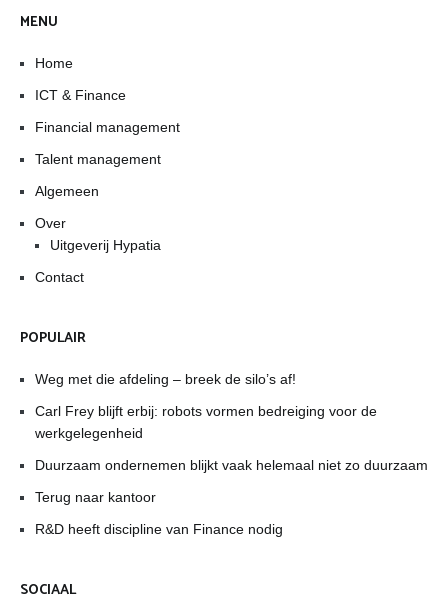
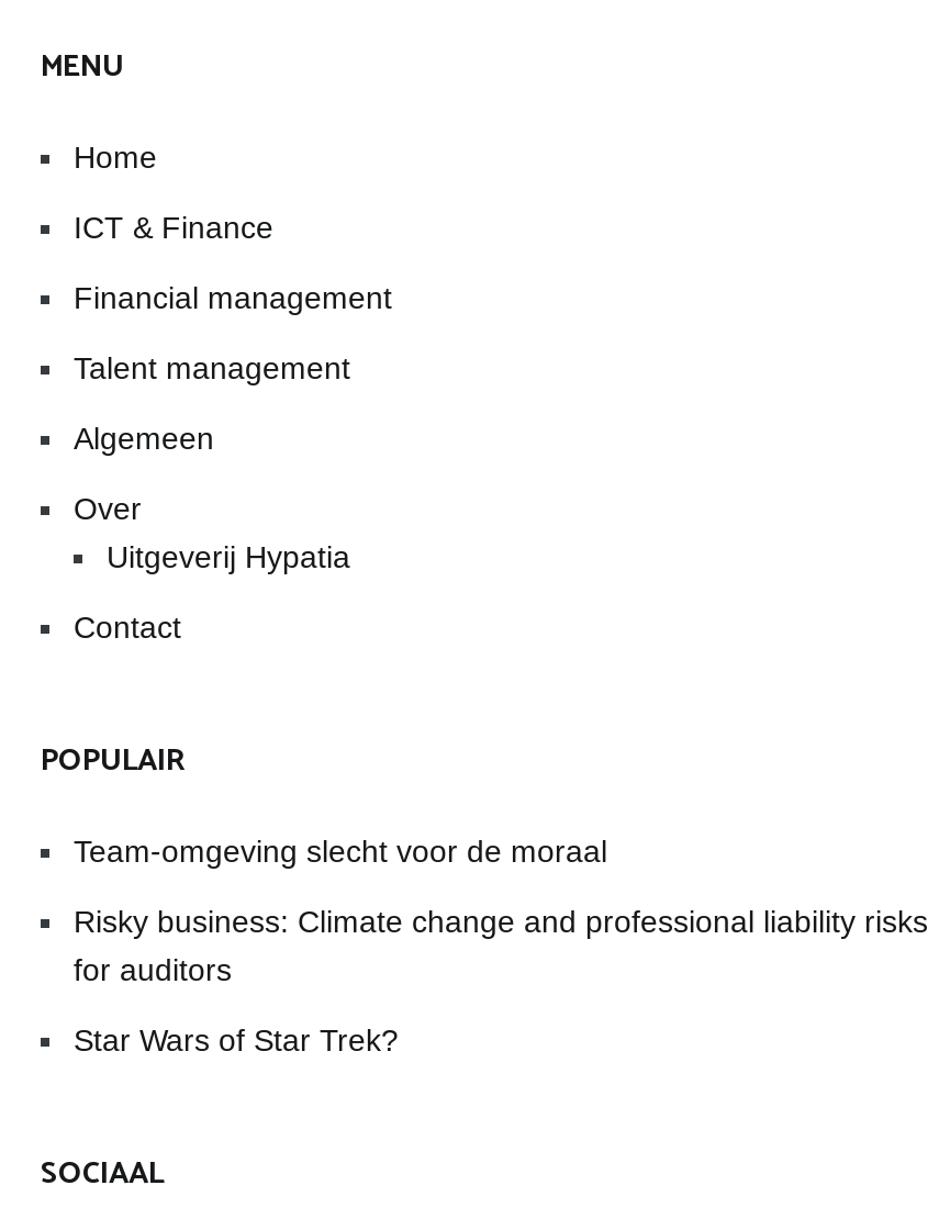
[35,371,428,537] Weg met die afdeling – breek de silo’s af! | Carl Frey blijft erbij: robots vormen bedreiging voor de | werkgelegenheid | Duurzaam ondernemen blijkt vaak helemaal niet zo duurzaam | Terug naar kantoor | R&D heeft discipline van Finance nodig -> [74,834,928,1058] Team-omgeving slecht voor de moraal | Risky business: Climate change and professional liability risks | for auditors | Star Wars of Star Trek?

